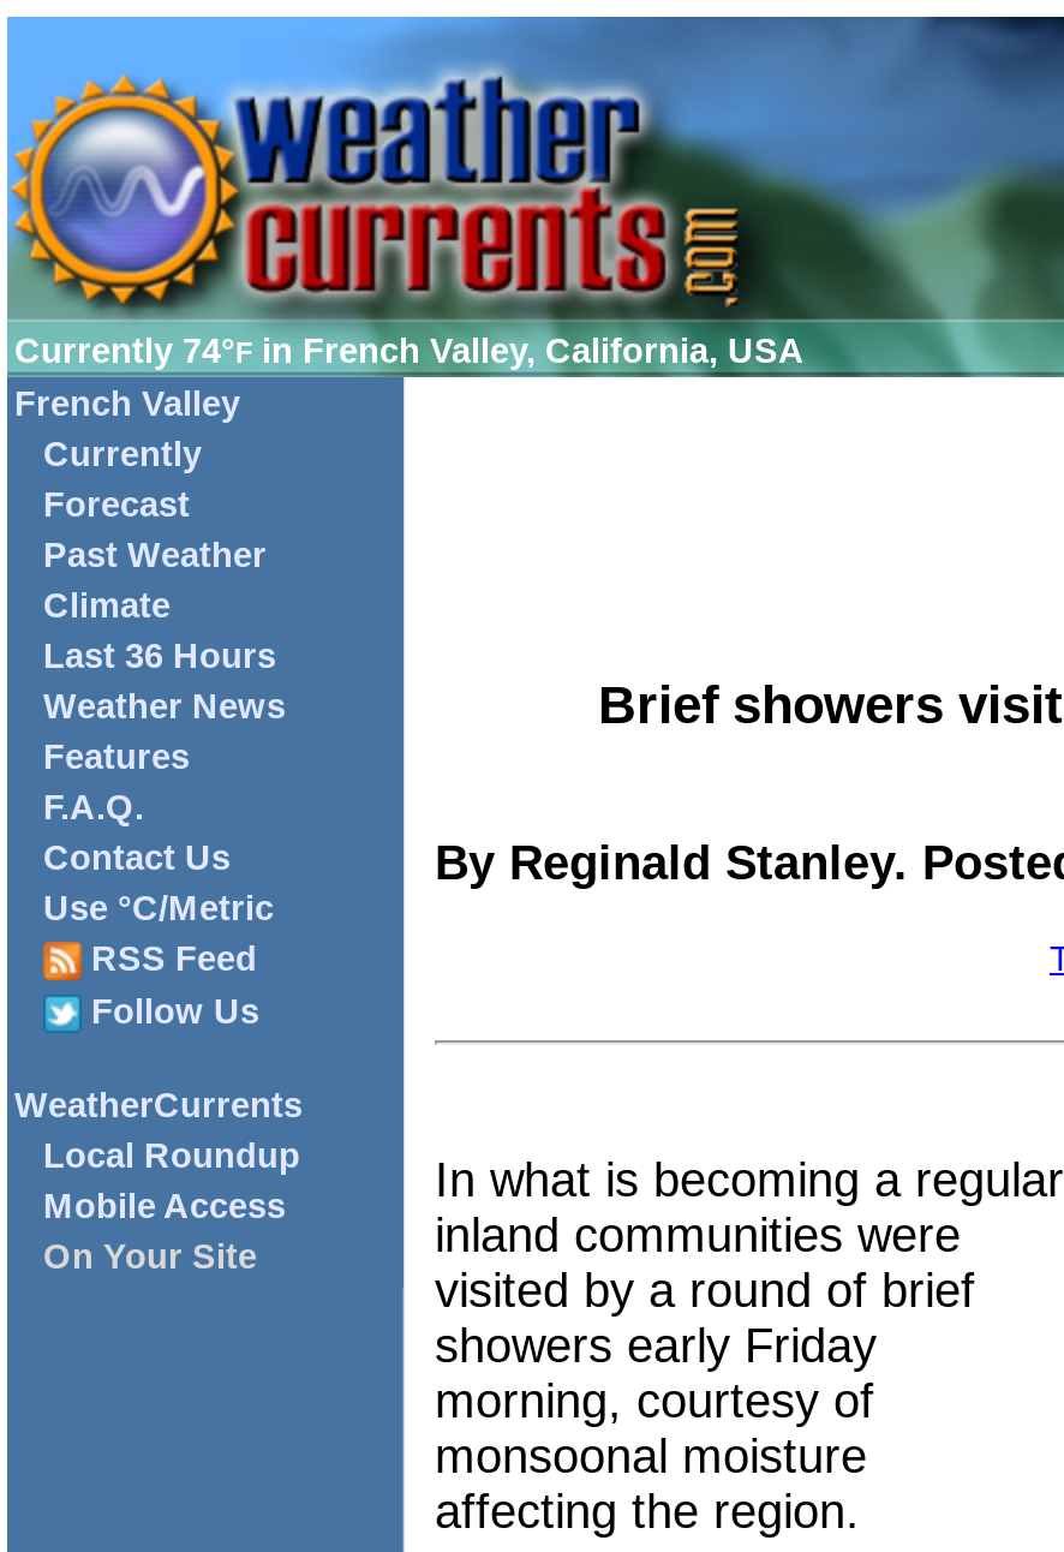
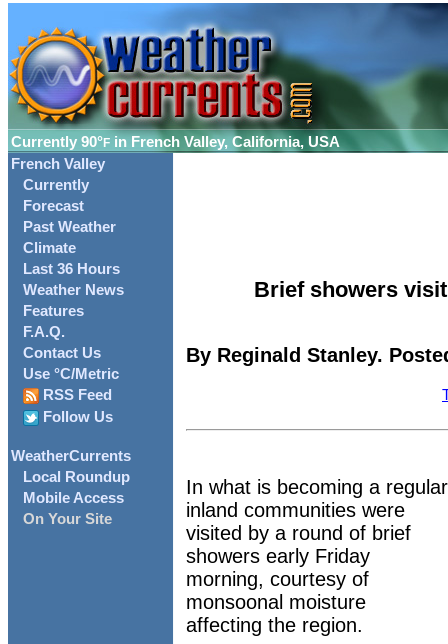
[14,332,805,370] Currently 74°F in French Valley, California, USA -> [11,134,340,150] Currently 90°F in French Valley, California, USA

